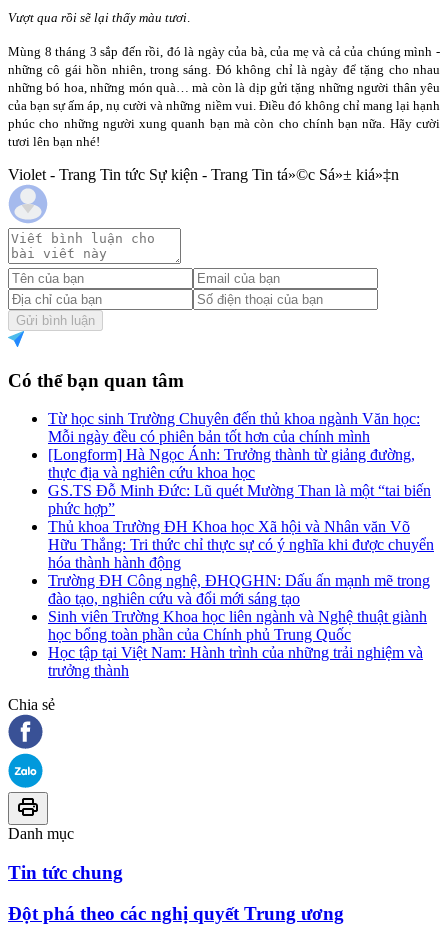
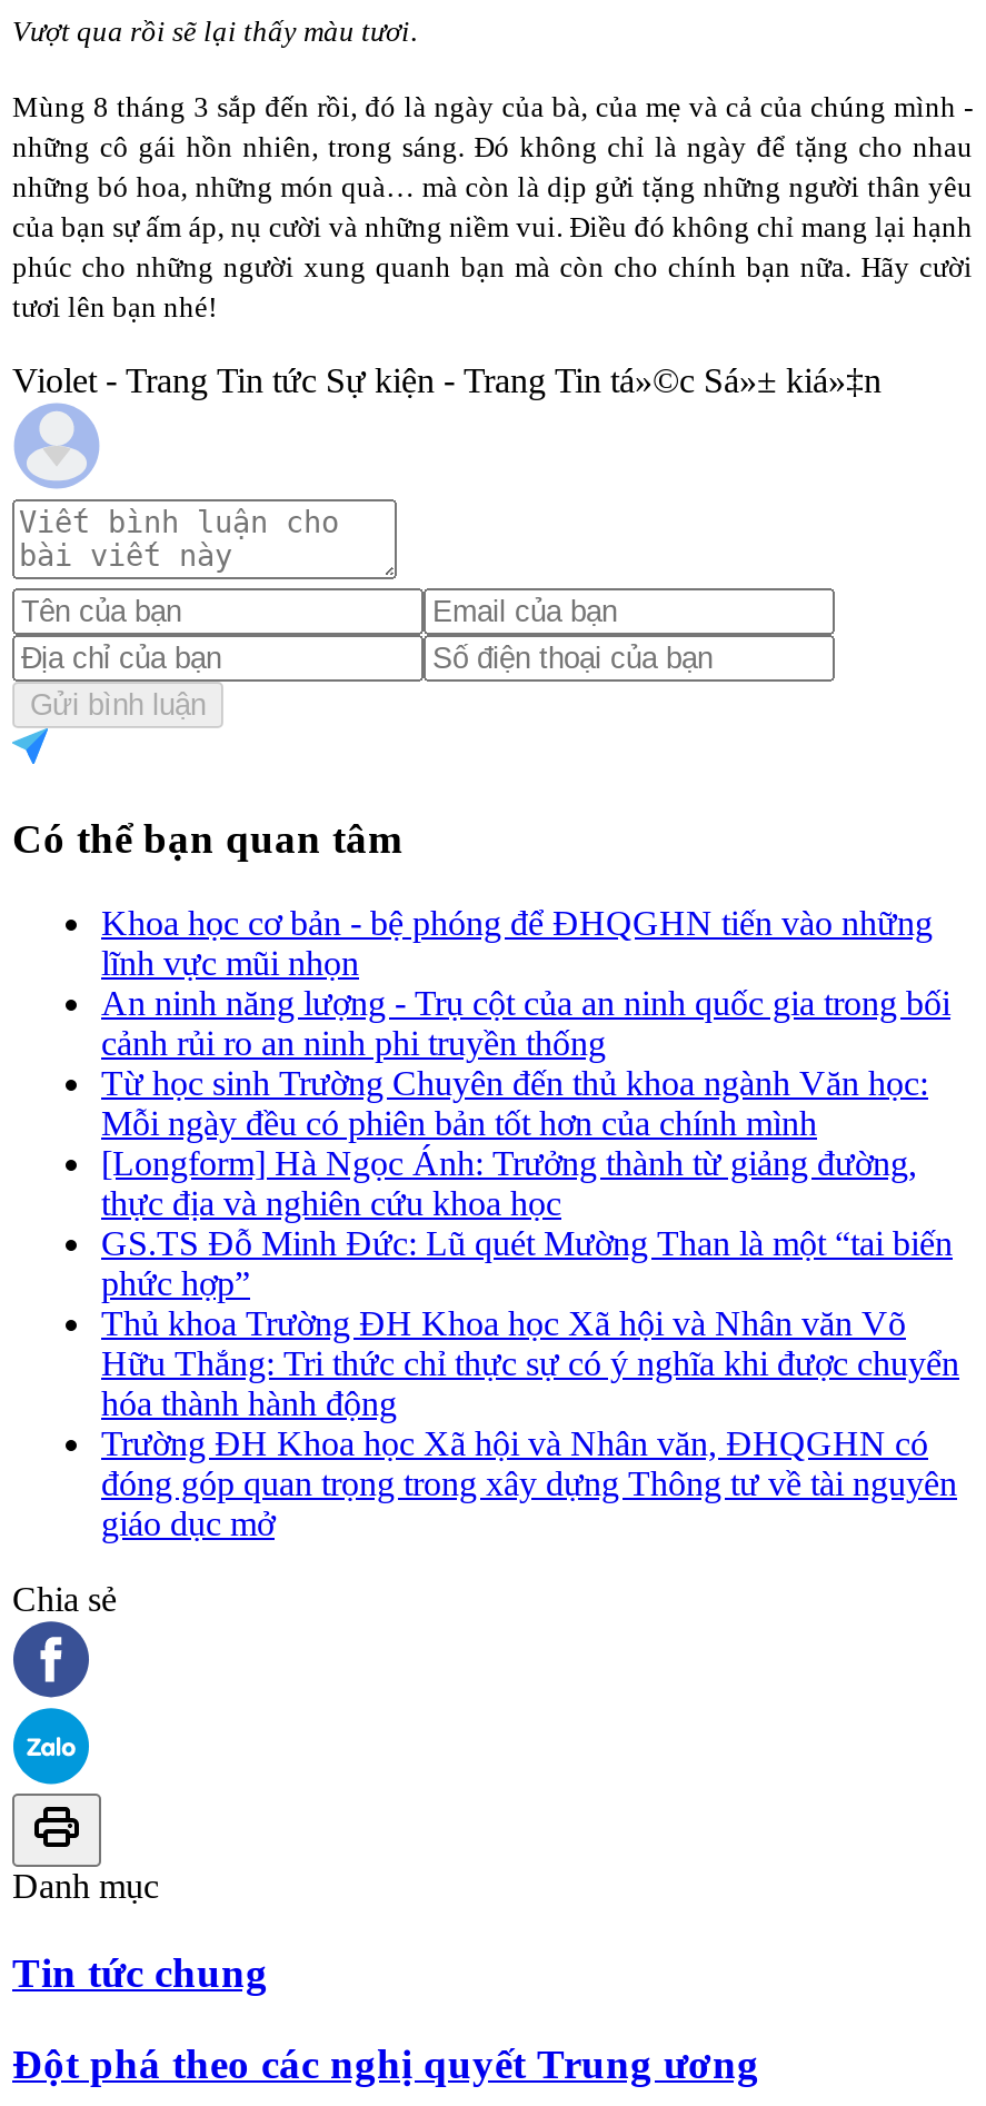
none -> [101,904,950,1062] Khoa học cơ bản - bệ phóng để ĐHQGHN tiến vào những | lĩnh vực mũi nhọn | An ninh năng lượng - Trụ cột của an ninh quốc gia trong bối | cảnh rủi ro an ninh phi truyền thống
moved [48,410,434,571] -> [101,1065,959,1423]: Từ học sinh Trường Chuyên đến thủ khoa ngành Văn học: | Mỗi ngày đều có phiên bản tốt hơn của chính mình | [Longform] Hà Ngọc Ánh: Trưởng thành từ giảng đường, | ... | Hữu Thắng: Tri thức chỉ thực sự có ý nghĩa khi được chuyển | hóa thành hành động
[48,572,430,679] Trường ĐH Công nghệ, ĐHQGHN: Dấu ấn mạnh mẽ trong | đào tạo, nghiên cứu và đổi mới sáng tạo | Sinh viên Trường Khoa học liên ngành và Nghệ thuật giành | học bổng toàn phần của Chính phủ Trung Quốc | Học tập tại Việt Nam: Hành trình của những trải nghiệm và | trưởng thành -> [101,1425,957,1543] Trường ĐH Khoa học Xã hội và Nhân văn, ĐHQGHN có | đóng góp quan trọng trong xây dựng Thông tư về tài nguyên | giáo dục mở

